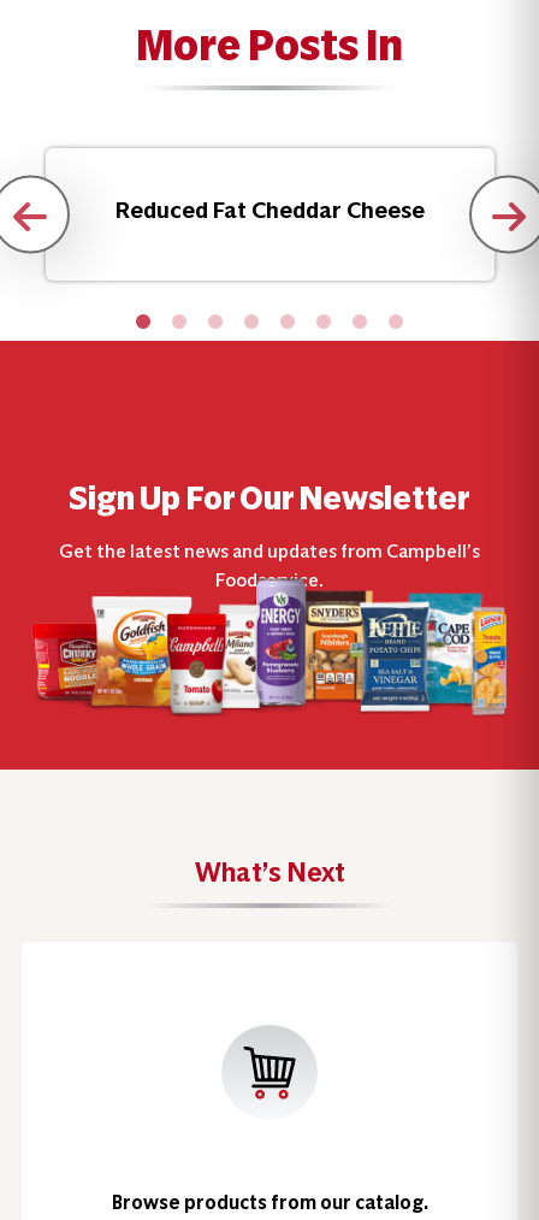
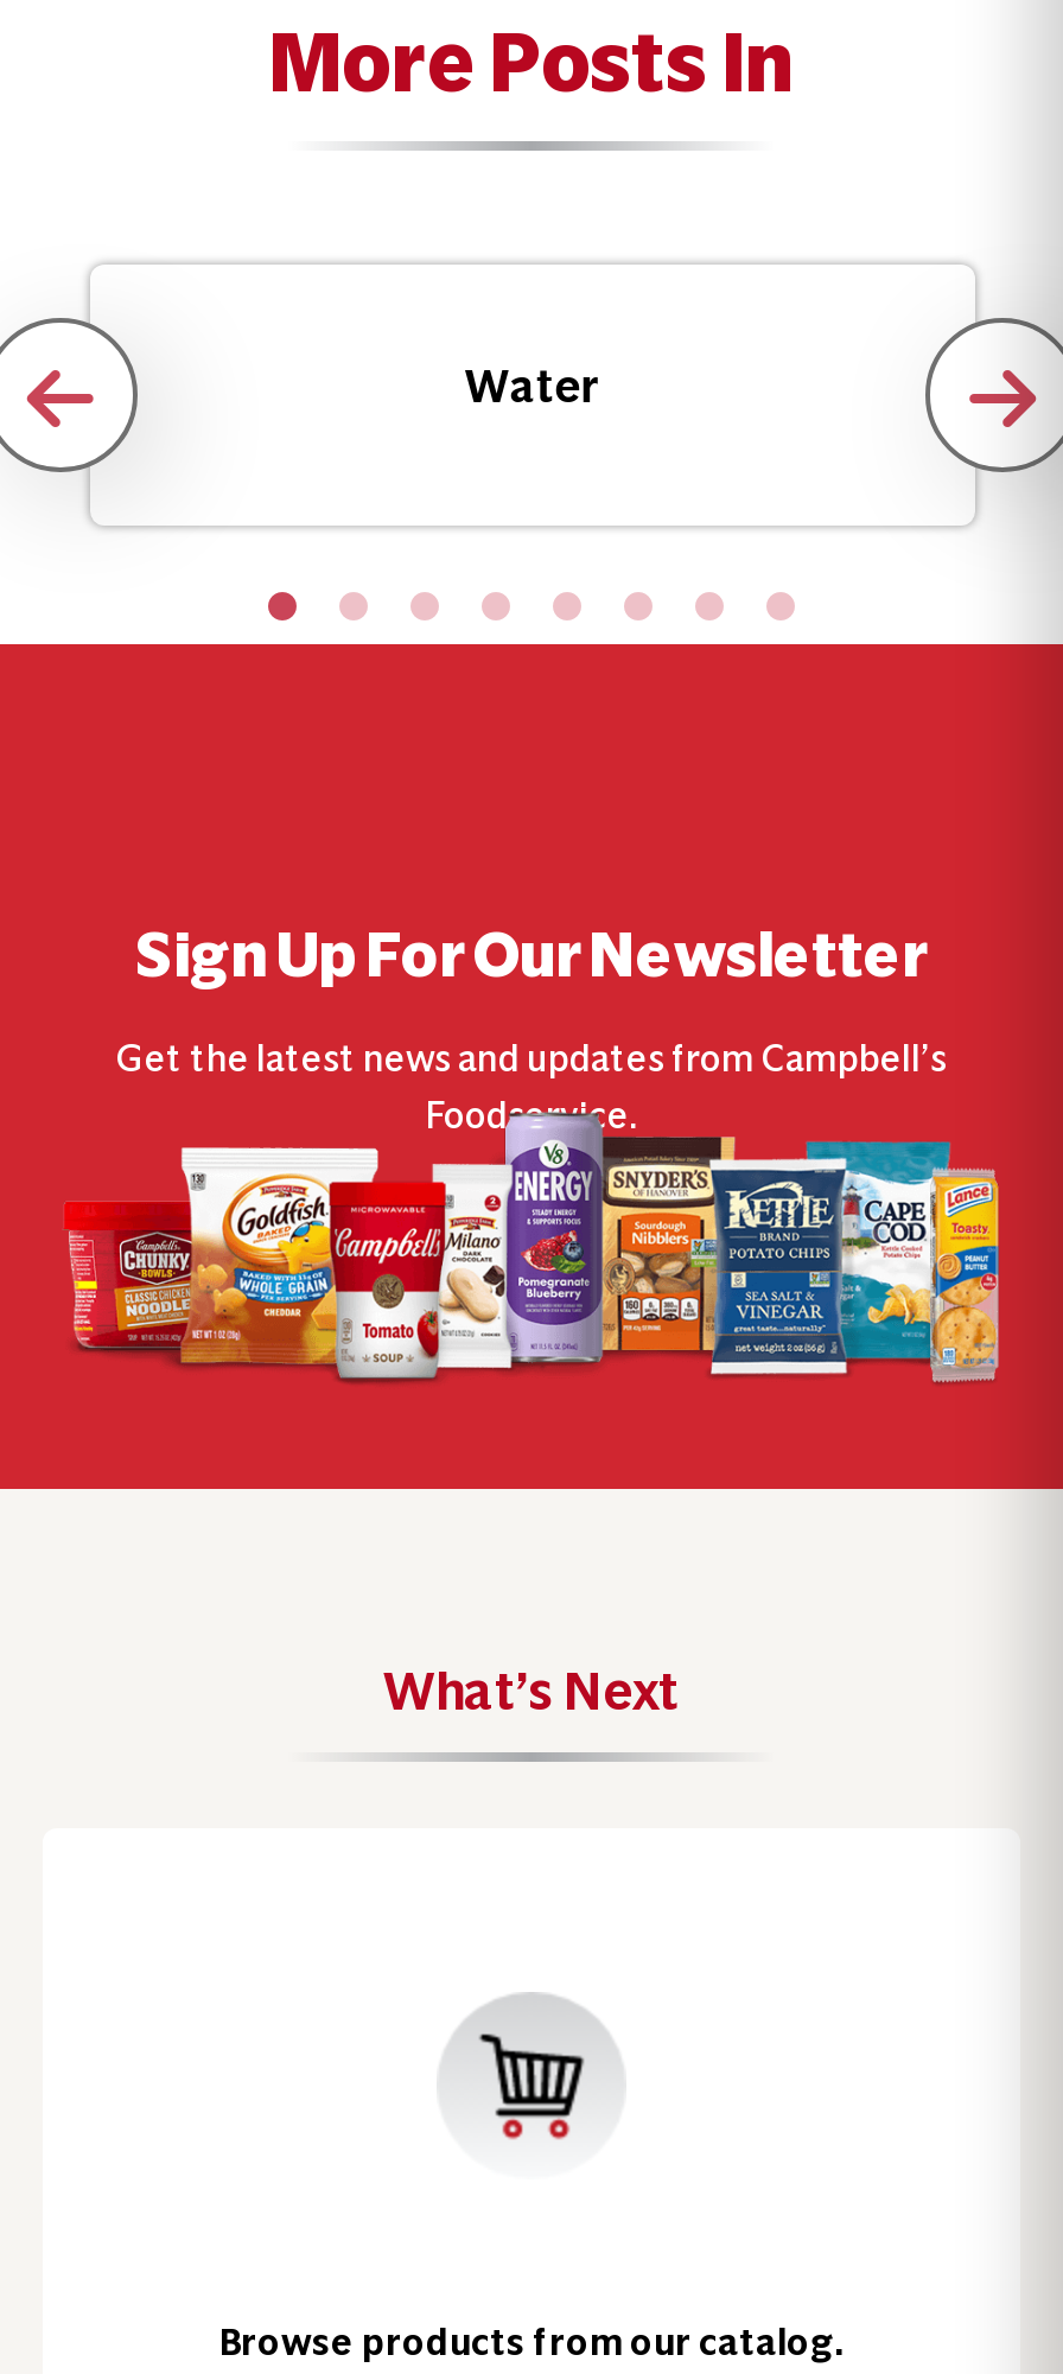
[115,196,425,224] Reduced Fat Cheddar Cheese -> [465,359,600,414] Water

